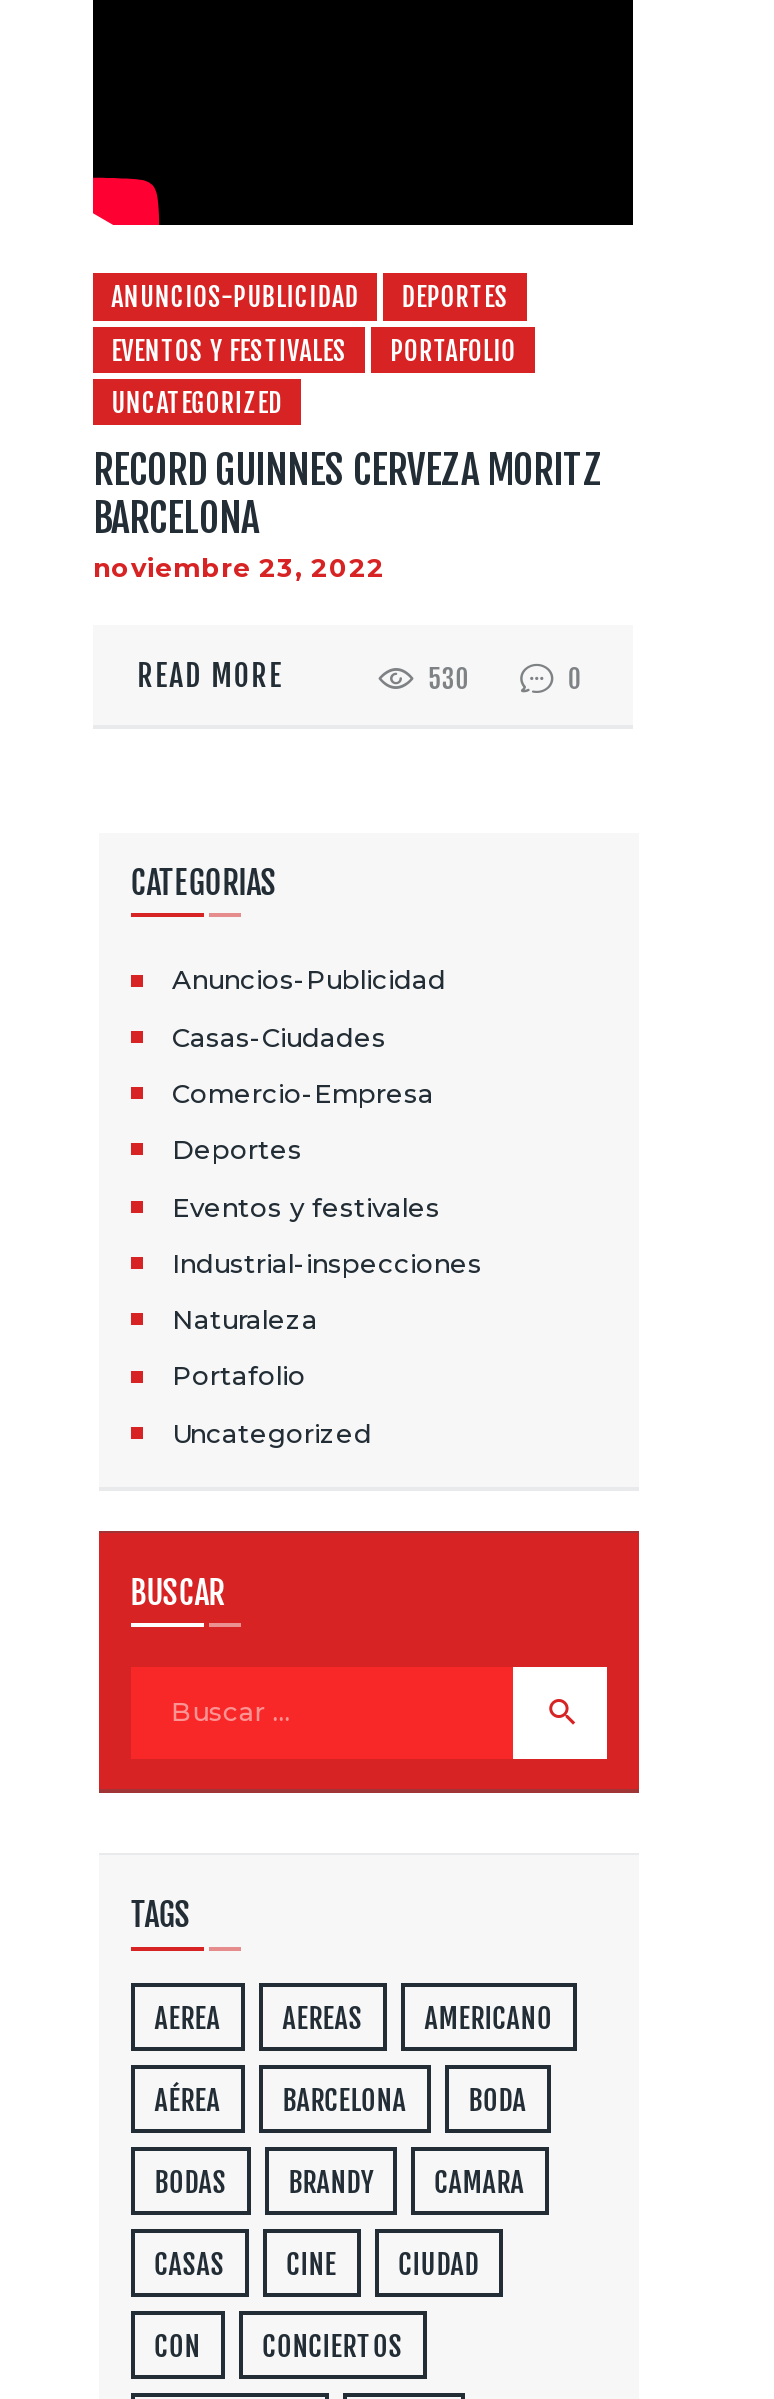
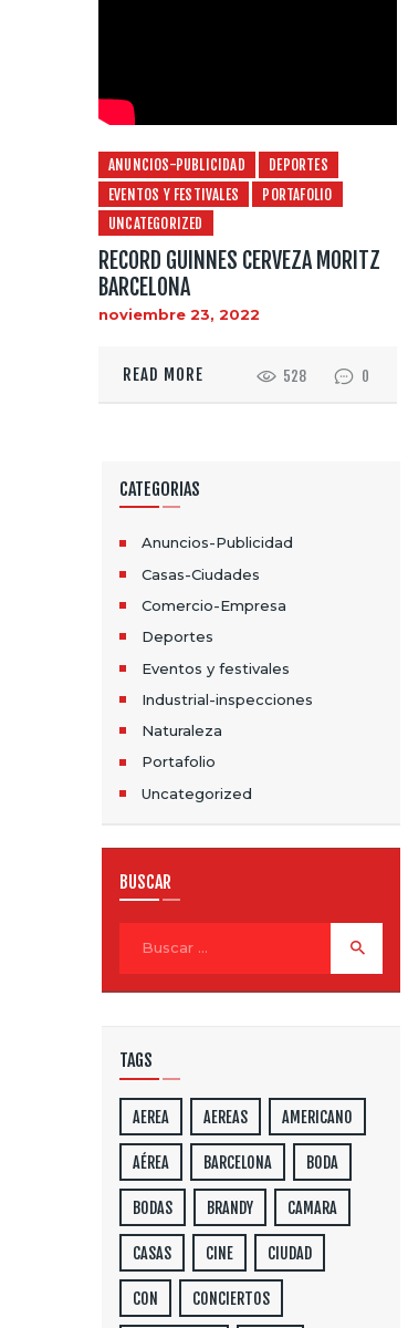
[428,662,470,694] 530 -> [283,367,307,385] 528

